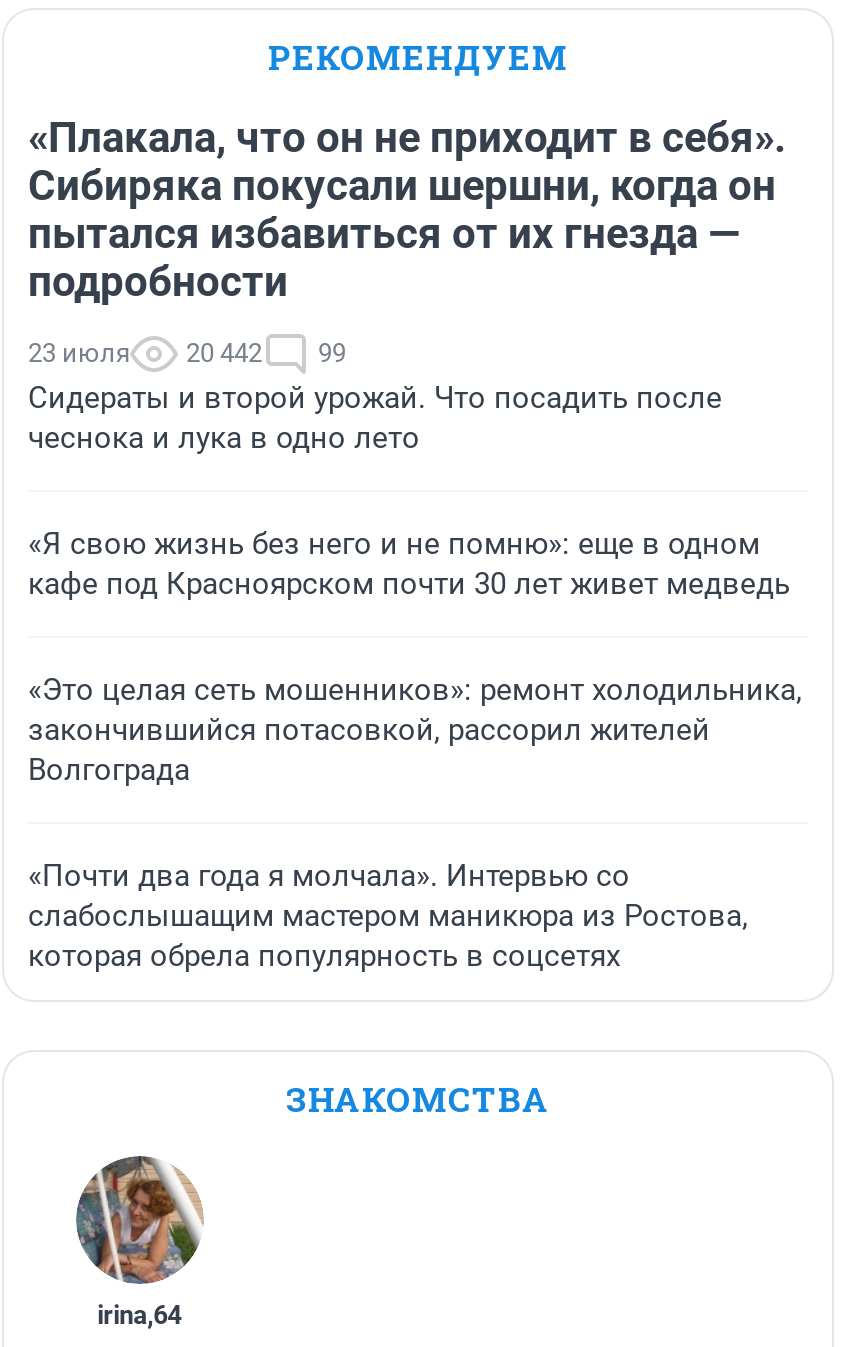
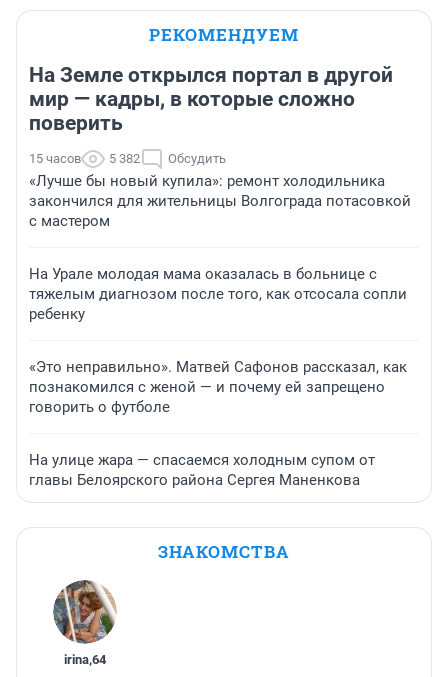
[28,114,786,306] «Плакала, что он не приходит в себя». | Сибиряка покусали шершни, когда он | пытался избавиться от их гнезда — | подробности -> [29,63,393,135] На Земле открылся портал в другой | мир — кадры, в которые сложно | поверить
[28,338,722,456] 23 июля | 20 442 | 99 | Сидераты и второй урожай. Что посадить после | чеснока и лука в одно лето -> [29,151,411,230] 15 часов | 5 382 | Обсудить | «Лучше бы новый купила»: ремонт холодильника | закончился для жительницы Волгограда потасовкой | с мастером
[28,526,790,602] «Я свою жизнь без него и не помню»: еще в одном | кафе под Красноярском почти 30 лет живет медведь -> [29,265,407,323] На Урале молодая мама оказалась в больнице с | тяжелым диагнозом после того, как отсосала сопли | ребенку
[28,672,802,788] «Это целая сеть мошенников»: ремонт холодильника, | закончившийся потасовкой, рассорил жителей | Волгограда -> [29,358,407,416] «Это неправильно». Матвей Сафонов рассказал, как | познакомился с женой — и почему ей запрещено | говорить о футболе
[28,858,748,974] «Почти два года я молчала». Интервью со | слабослышащим мастером маникюра из Ростова, | которая обрела популярность в соцсетях -> [29,451,375,489] На улице жара — спасаемся холодным супом от | главы Белоярского района Сергея Маненкова

